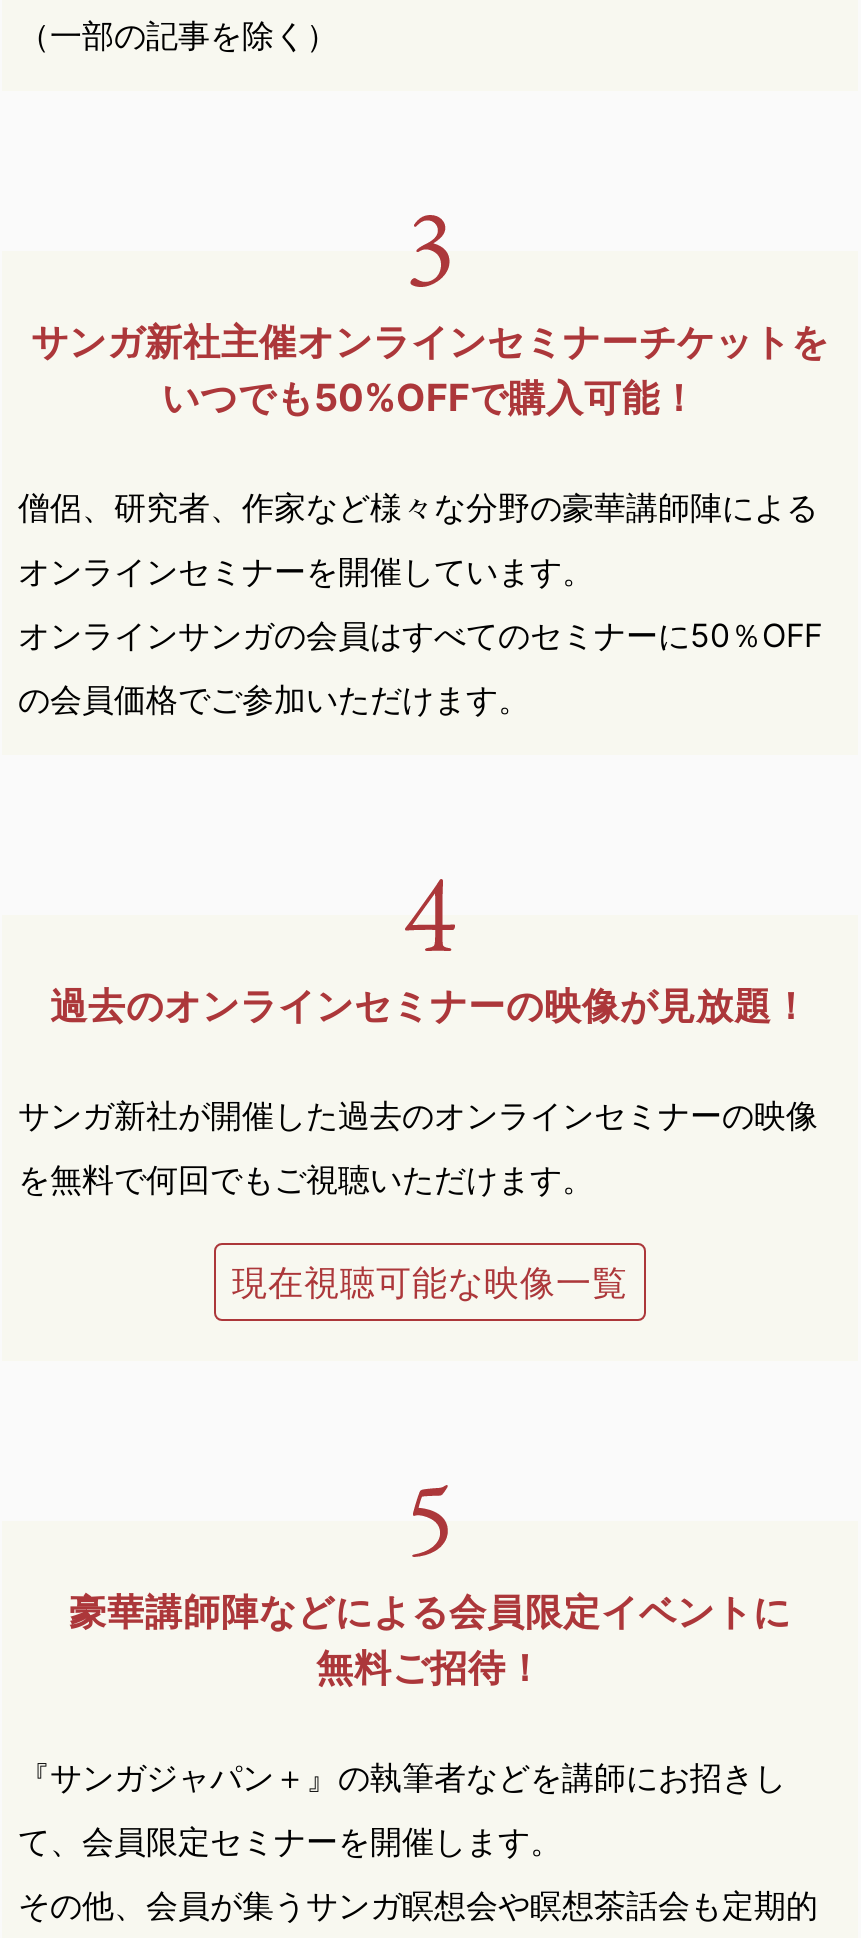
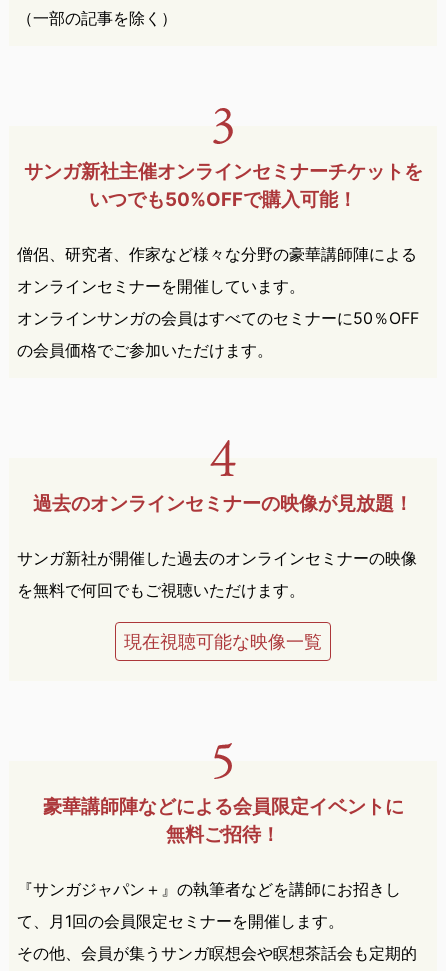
[18,1820,562,1860] て、会員限定セミナーを開催します。 -> [17,910,344,930] て、月1回の会員限定セミナーを開催します。

